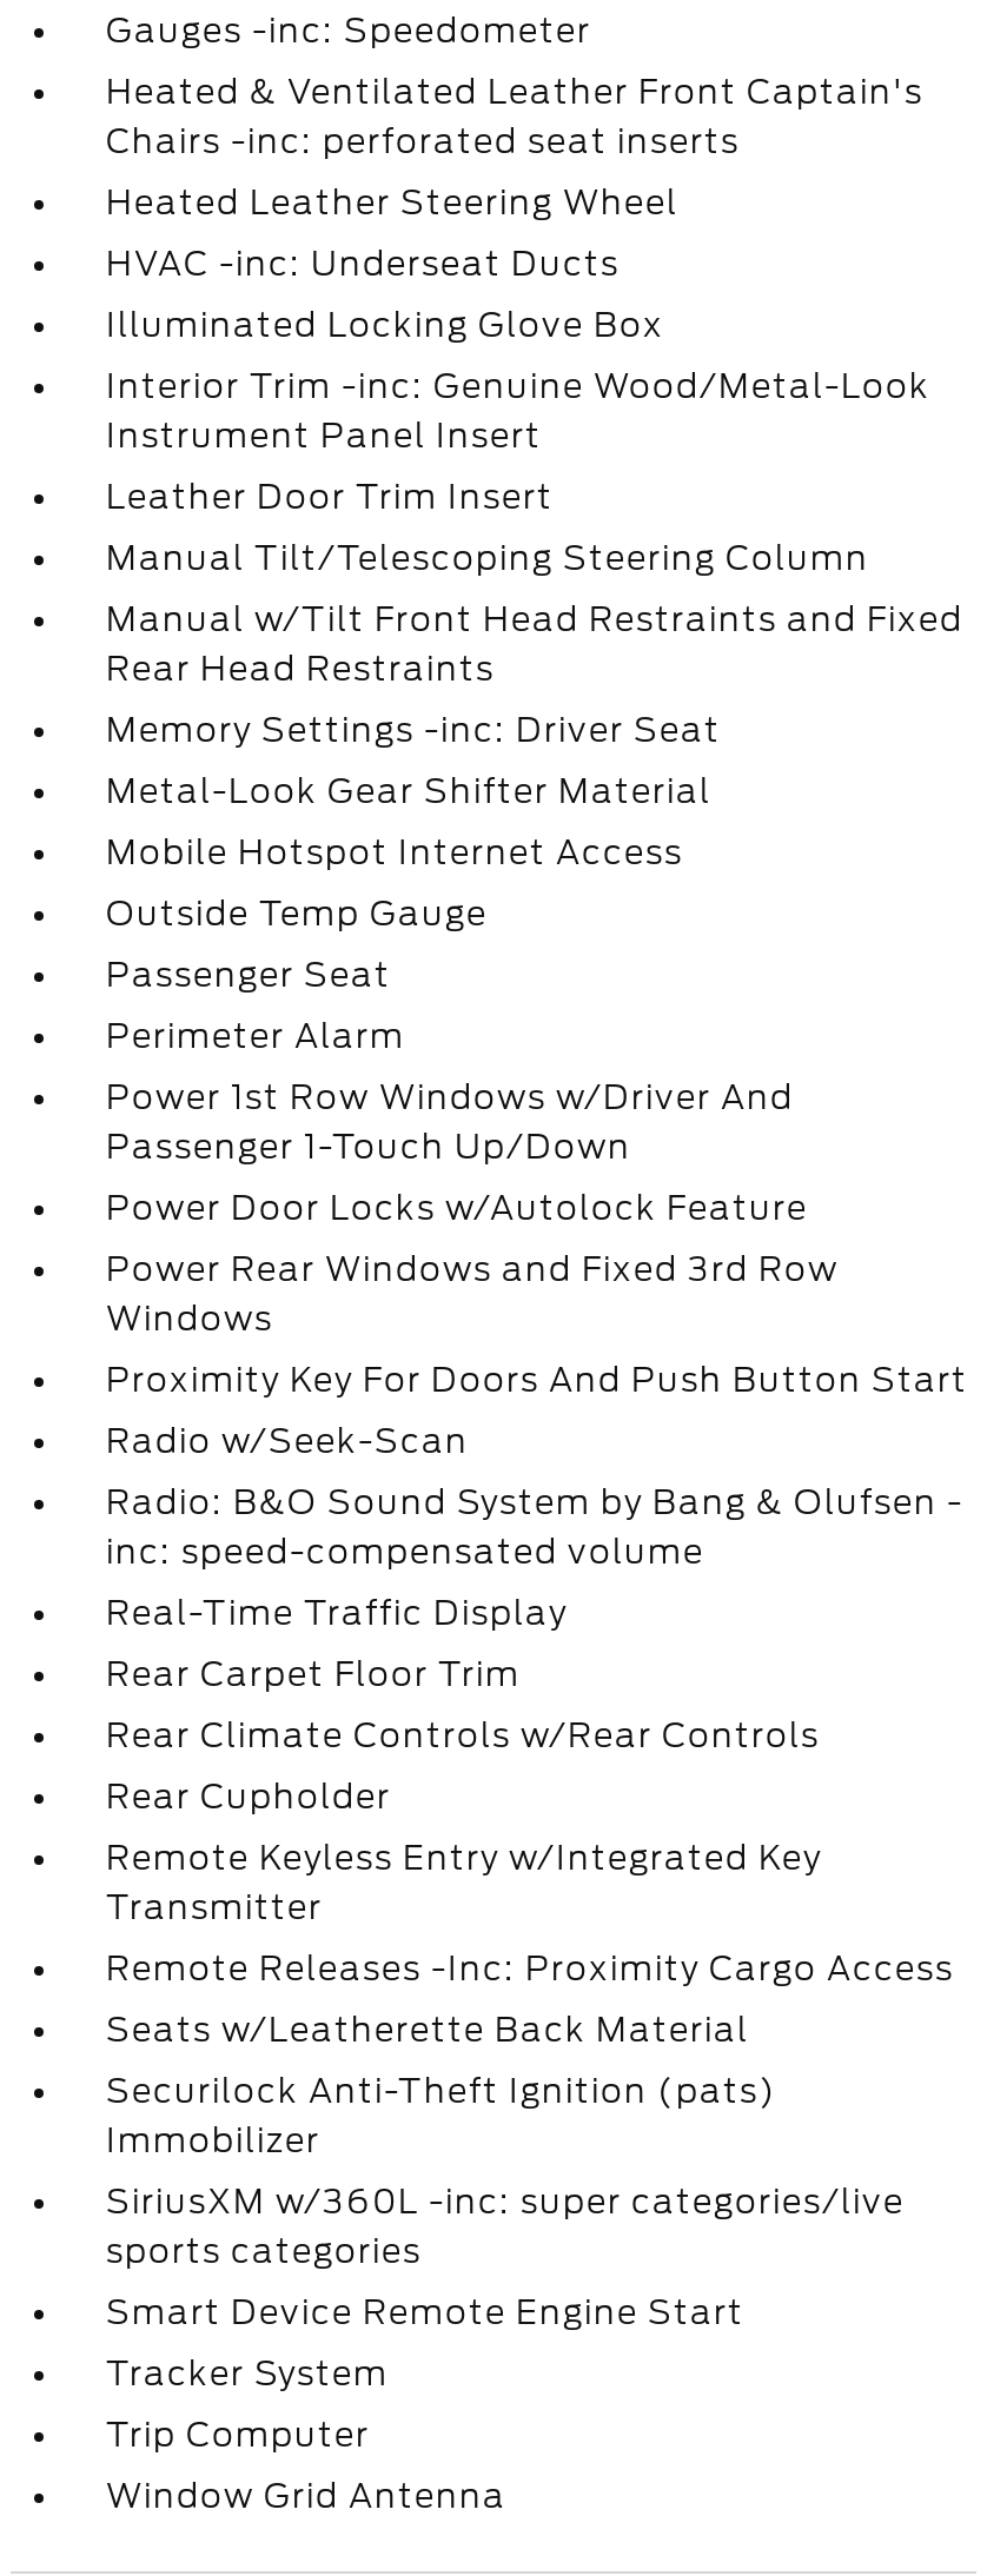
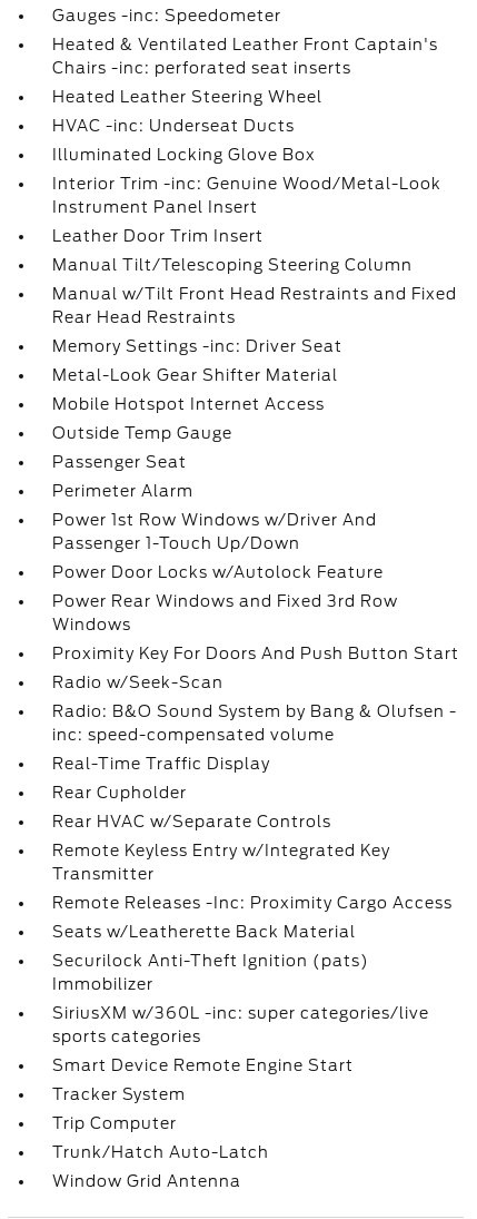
[106,1655,820,1754] Rear Carpet Floor Trim | Rear Climate Controls w/Rear Controls -> none
moved [106,1778,391,1815] -> [53,784,187,802]: Rear Cupholder
none -> [53,813,332,830] Rear HVAC w/Separate Controls
moved [106,1839,954,2454] -> [53,842,453,1132]: Remote Keyless Entry w/Integrated Key | Transmitter | Remote Releases -Inc: Proximity Cargo Access | ... | Tracker System | Trip Computer
none -> [53,1143,270,1161] Trunk/Hatch Auto-Latch

